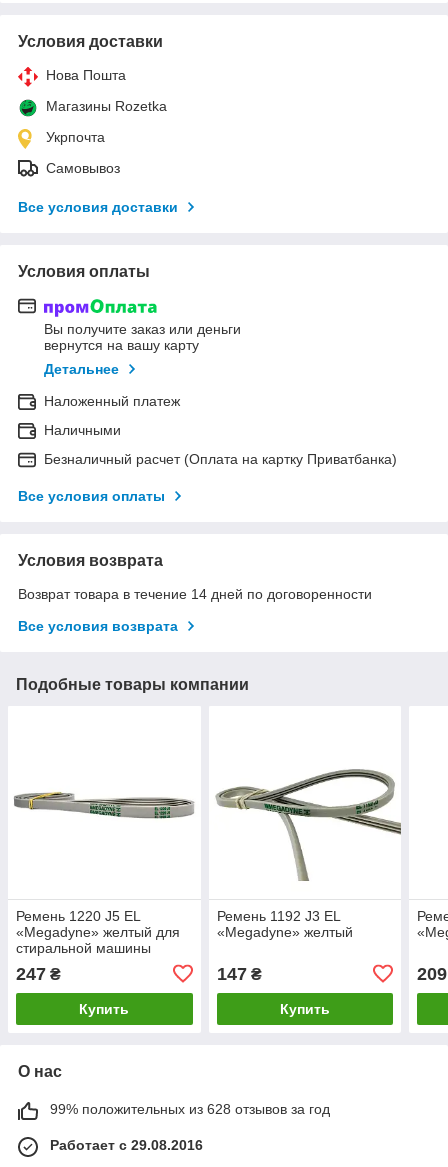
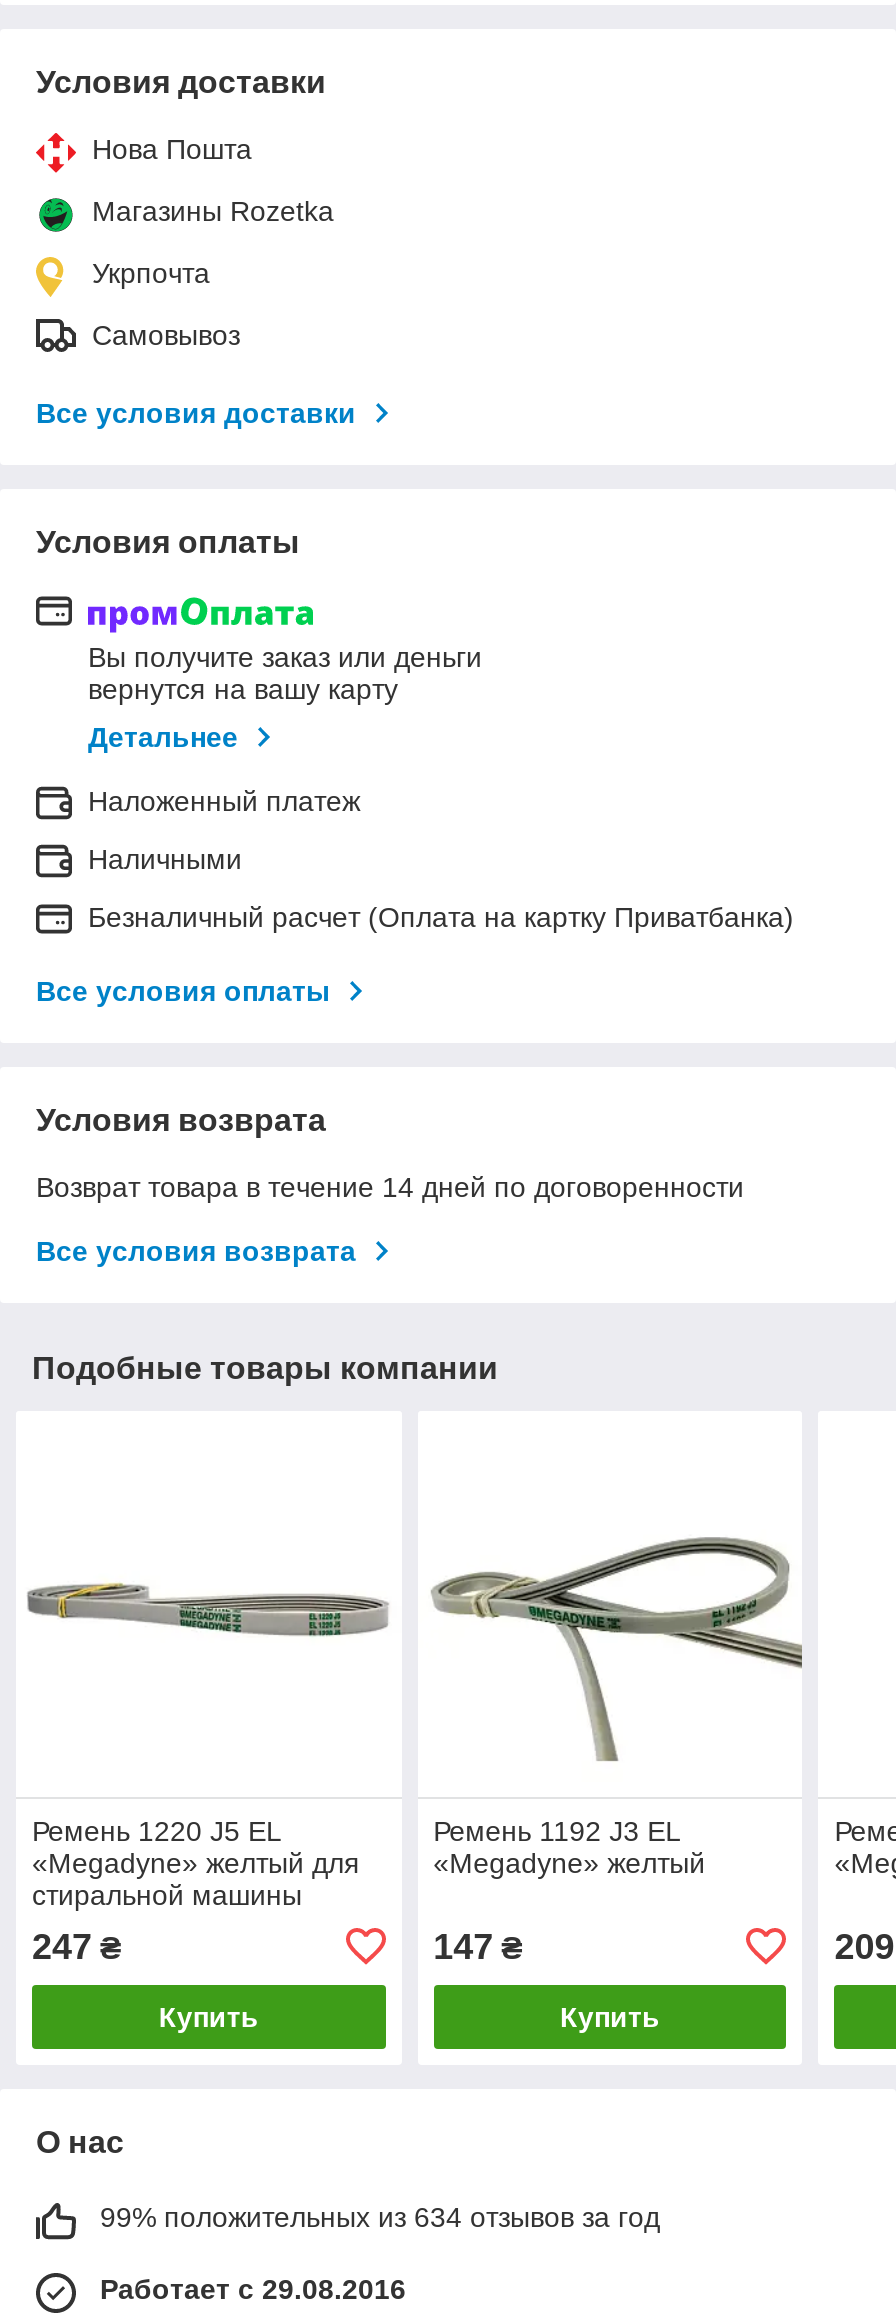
[50,1101,330,1117] 99% положительных из 628 отзывов за год -> [100,2201,660,2233] 99% положительных из 634 отзывов за год

